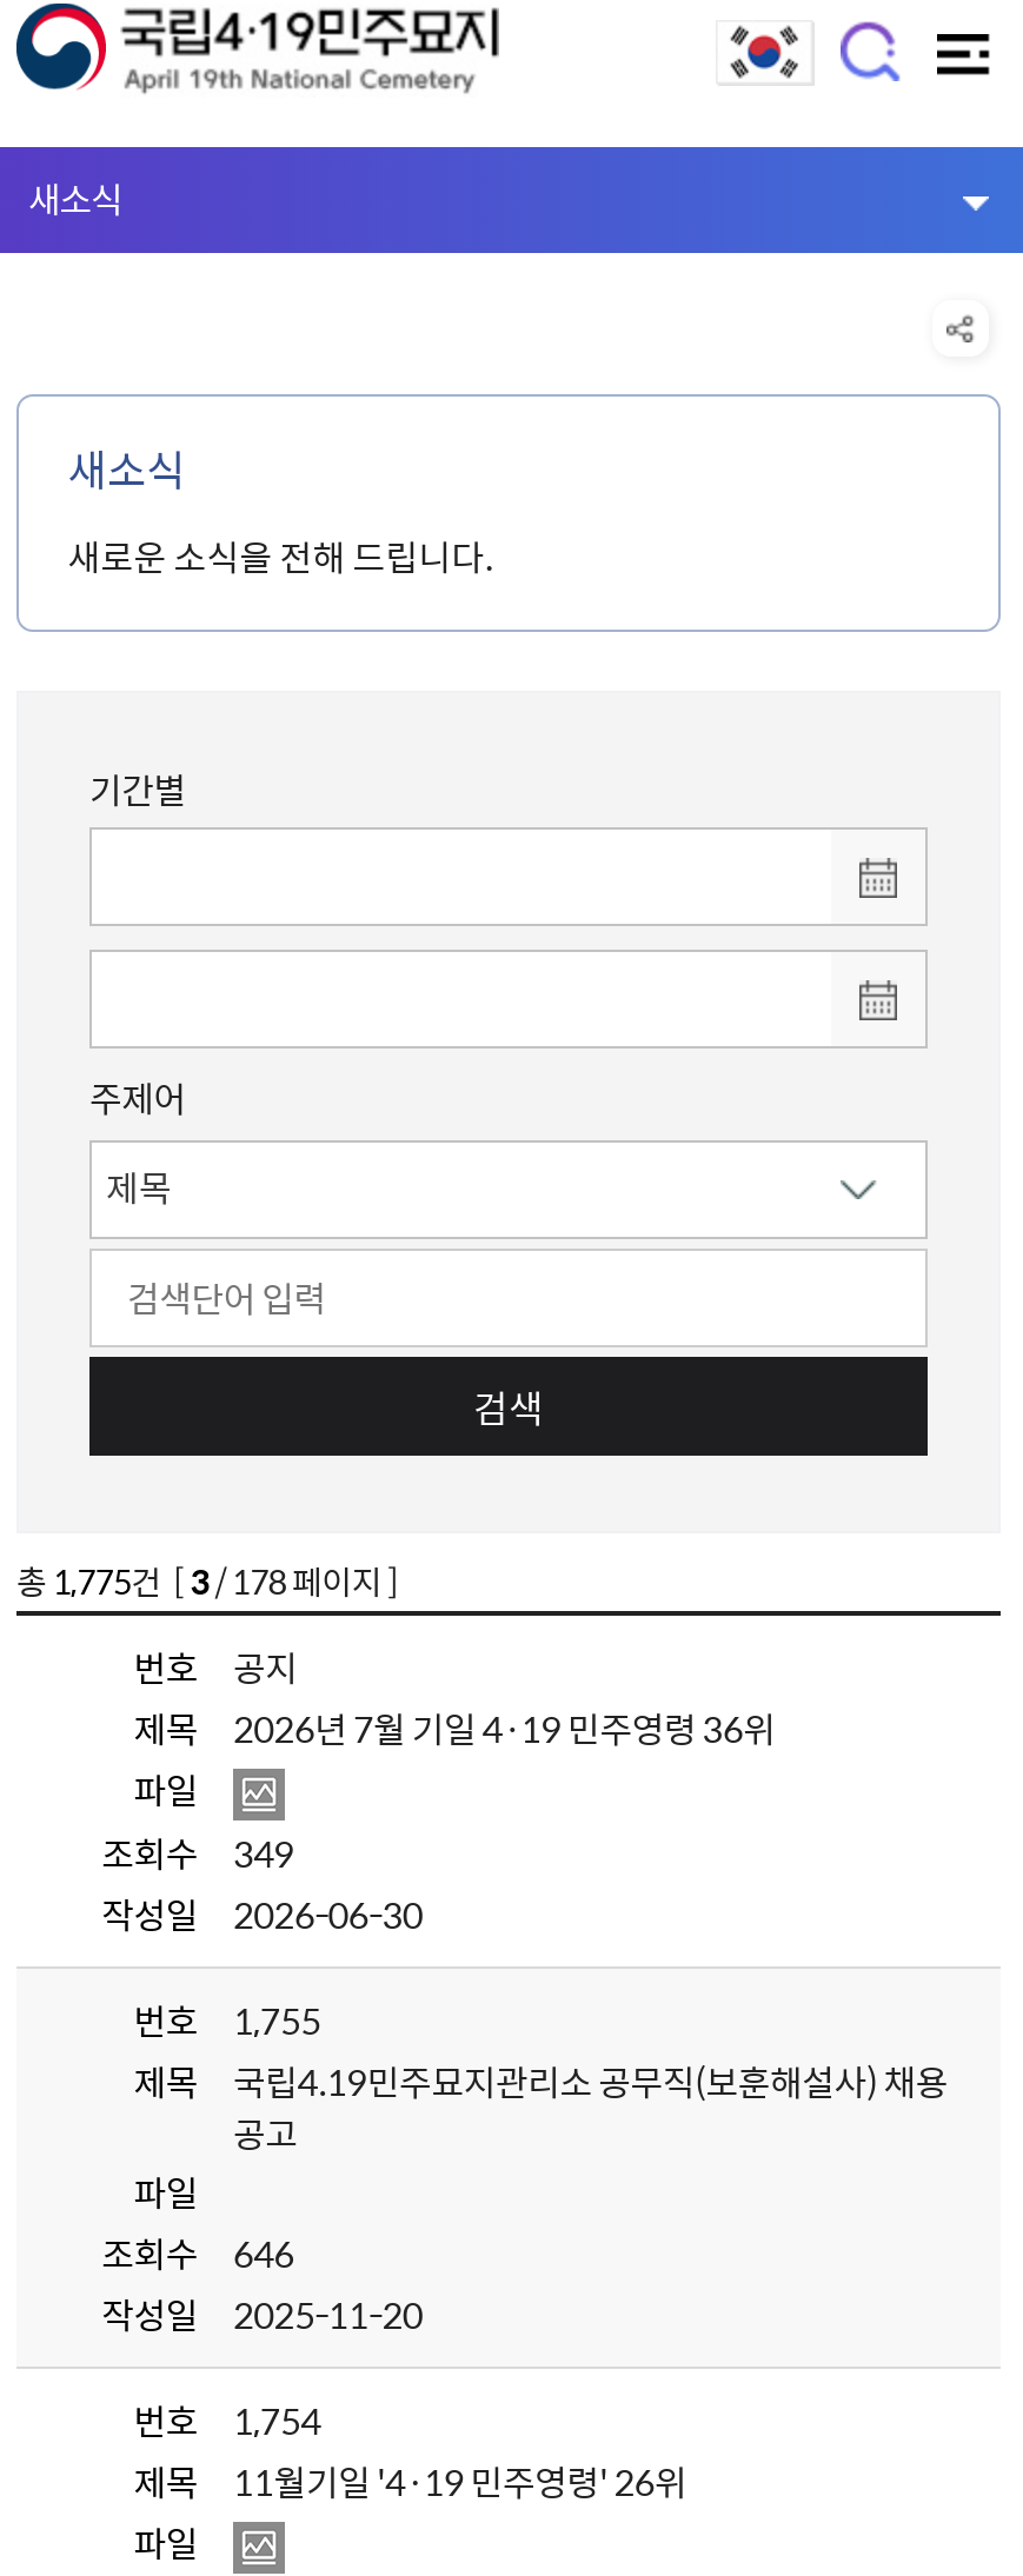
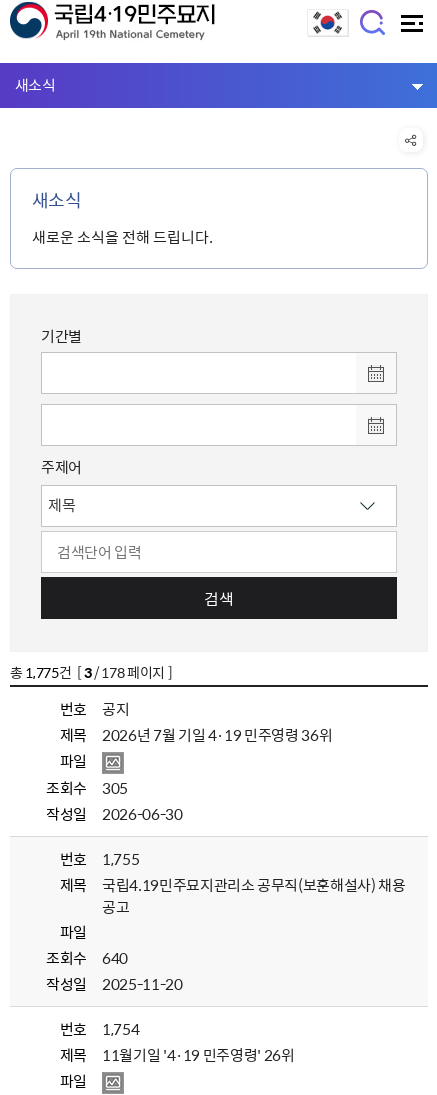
[101,1828,294,1879] 조회수 349 -> [46,777,128,799] 조회수 305
[101,2228,294,2279] 조회수 646 -> [46,947,128,969] 조회수 640

